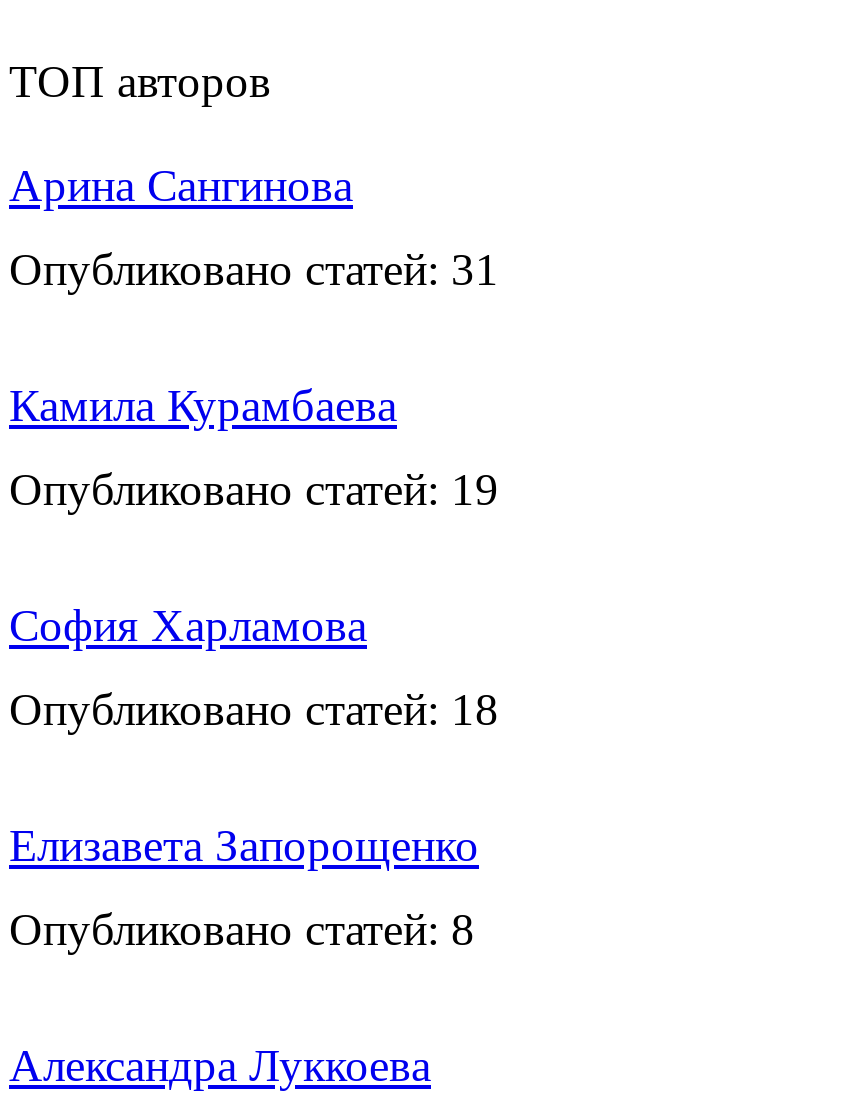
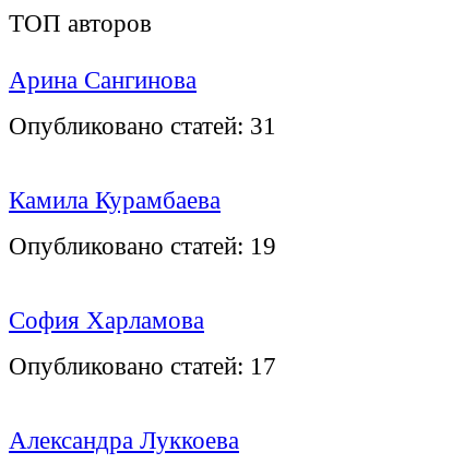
[9,685,499,955] Опубликовано статей: 18 | Елизавета Запорощенко | Опубликовано статей: 8 -> [9,353,276,380] Опубликовано статей: 17

